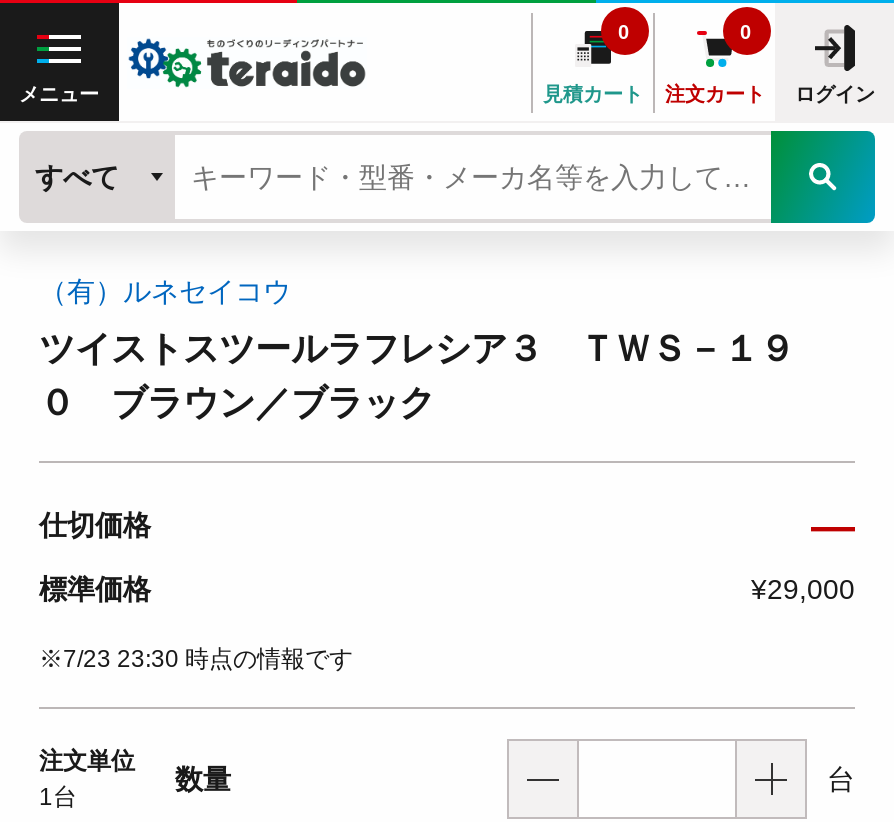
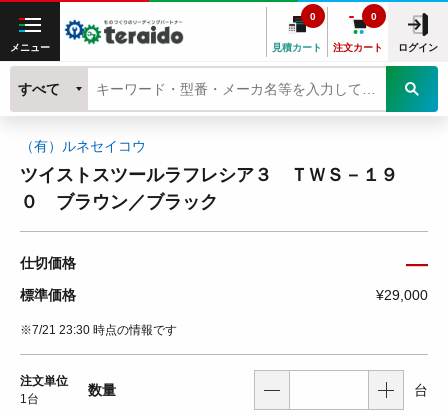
[39,645,353,673] ※7/23 23:30 時点の情報です -> [20,323,177,337] ※7/21 23:30 時点の情報です

